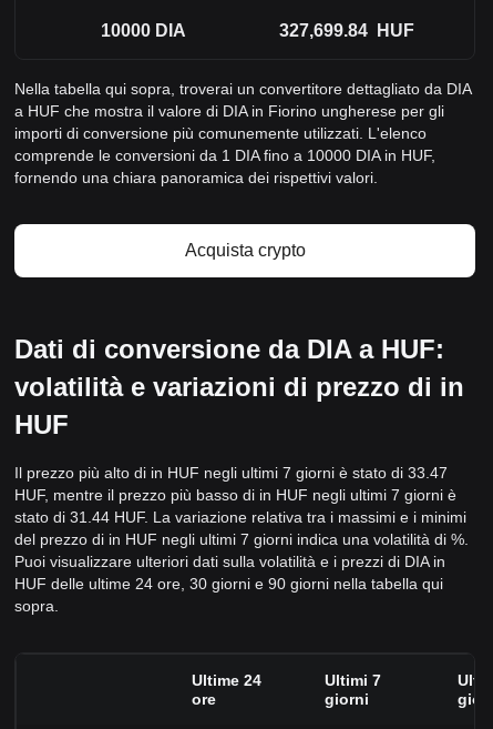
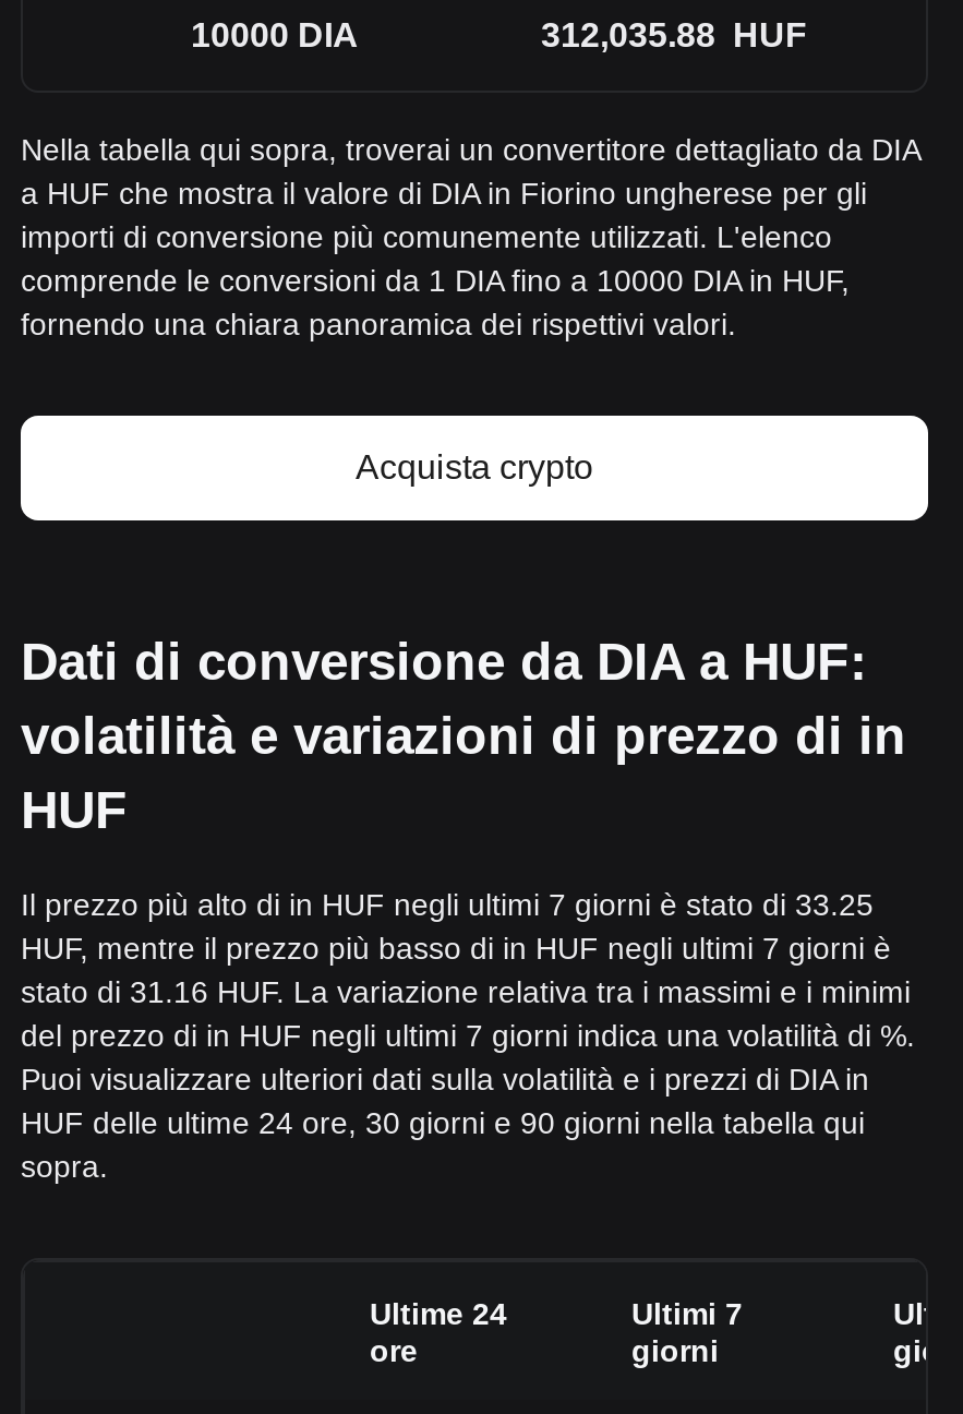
[279,21,414,40] 327,699.84 HUF -> [541,16,807,53] 312,035.88 HUF
[14,464,448,482] Il prezzo più alto di in HUF negli ultimi 7 giorni è stato di 33.47 -> [21,887,874,922] Il prezzo più alto di in HUF negli ultimi 7 giorni è stato di 33.25
[14,508,466,526] stato di 31.44 HUF. La variazione relativa tra i massimi e i minimi -> [21,974,911,1009] stato di 31.16 HUF. La variazione relativa tra i massimi e i minimi

